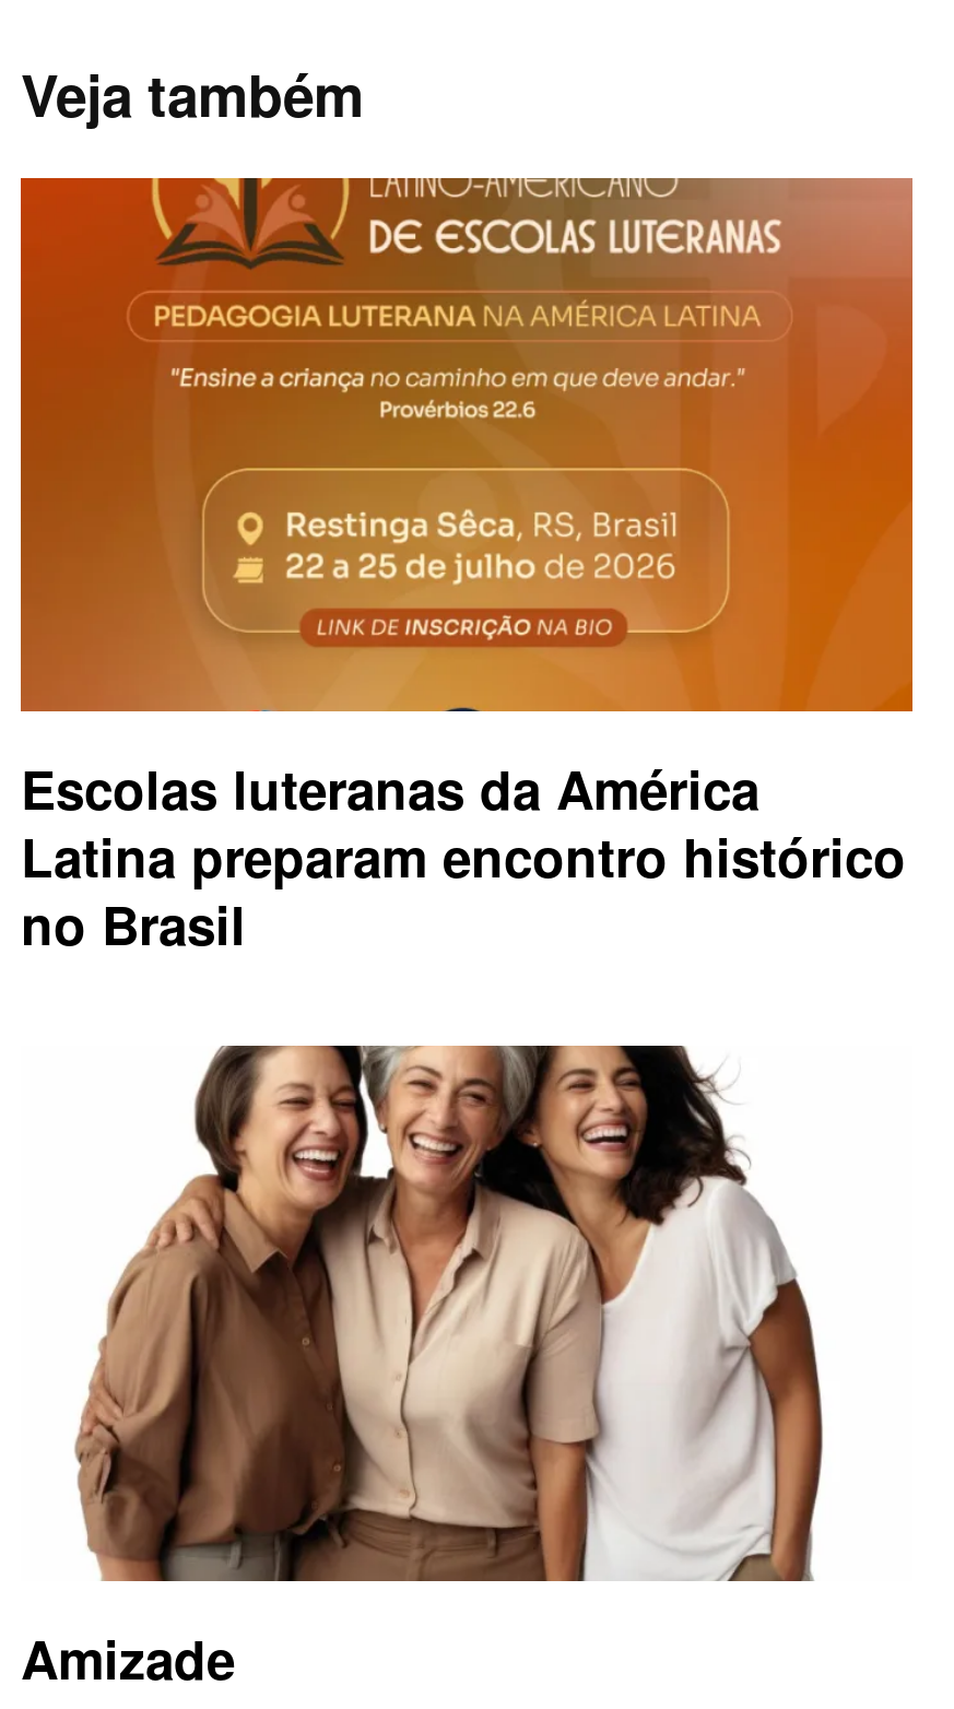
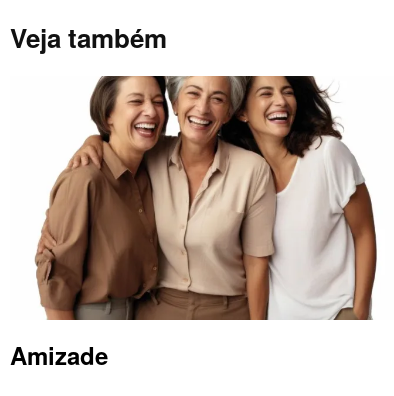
[19,176,915,961] [image] | Escolas luteranas da América | Latina preparam encontro histórico | no Brasil -> none

